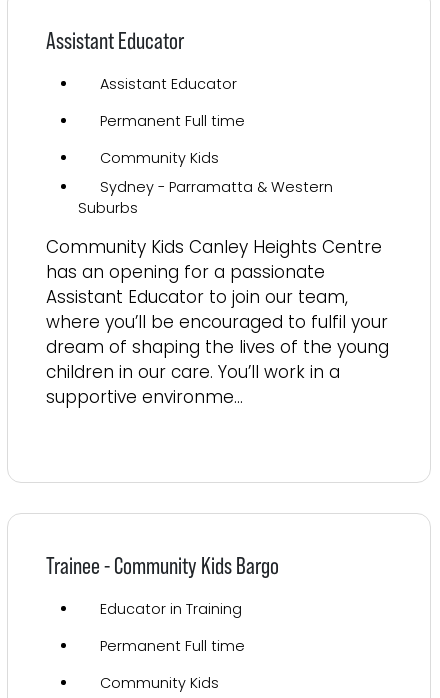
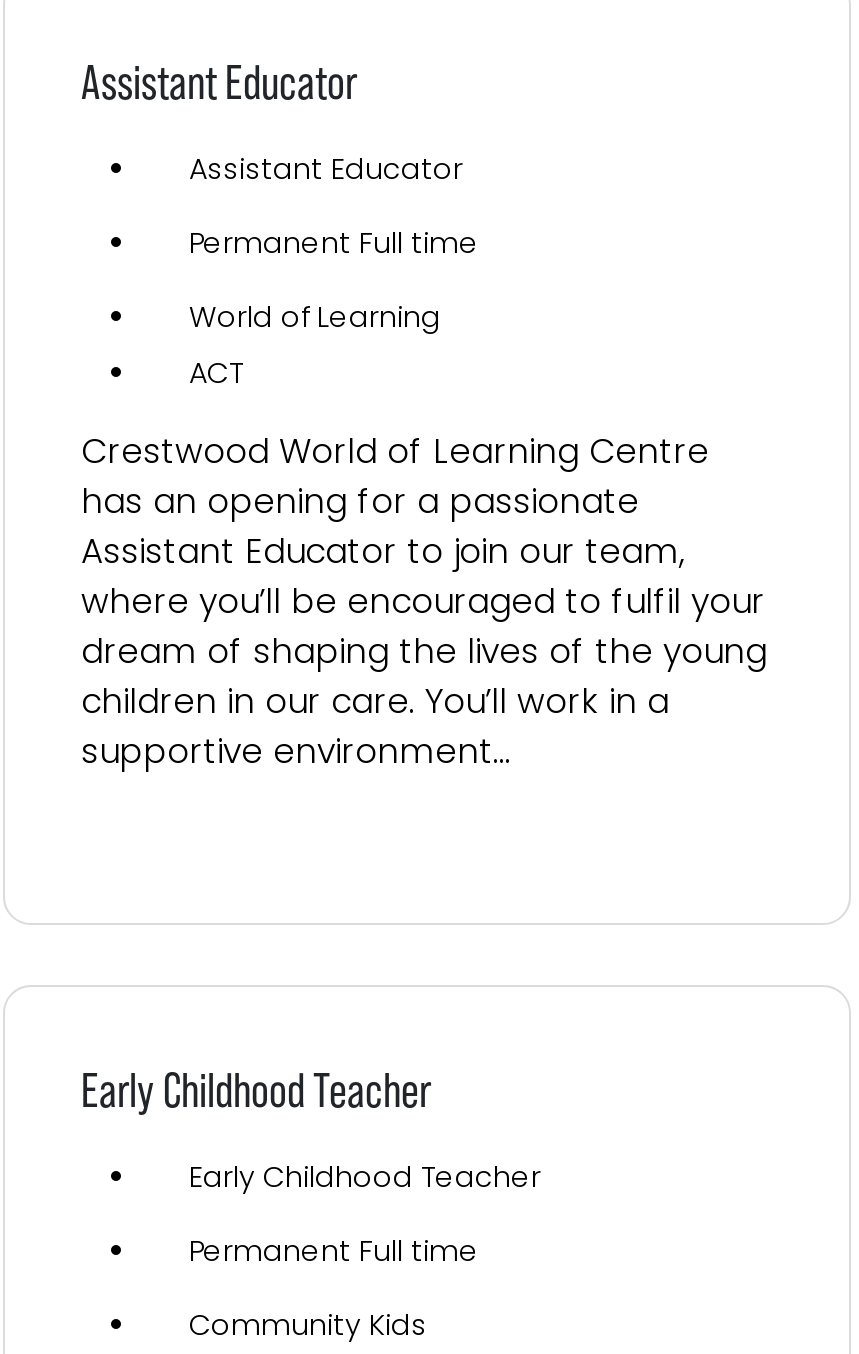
[78,148,333,217] Community Kids | Sydney - Parramatta & Western | Suburbs -> [189,297,441,393] World of Learning | ACT
[46,234,382,258] Community Kids Canley Heights Centre -> [81,427,709,475] Crestwood World of Learning Centre
[46,384,243,408] supportive environme... -> [81,727,511,775] supportive environment...
[46,552,279,579] Trainee - Community Kids Bargo -> [81,1062,431,1116] Early Childhood Teacher
[100,599,242,619] Educator in Training -> [189,1156,541,1196] Early Childhood Teacher

